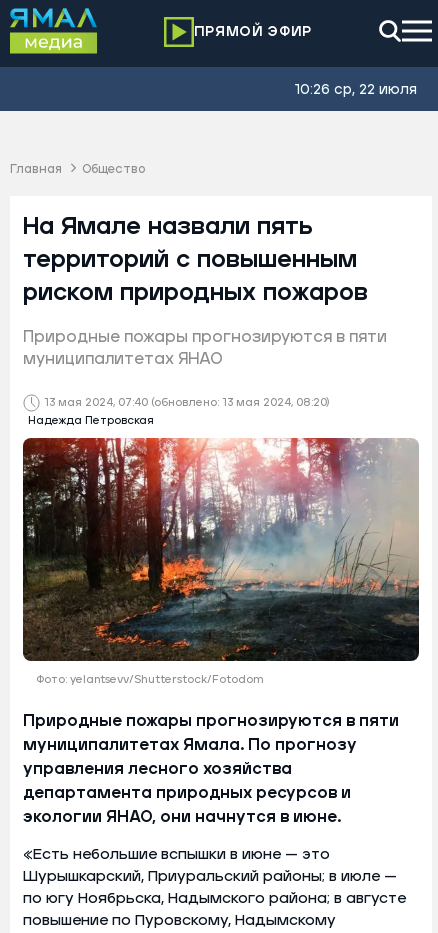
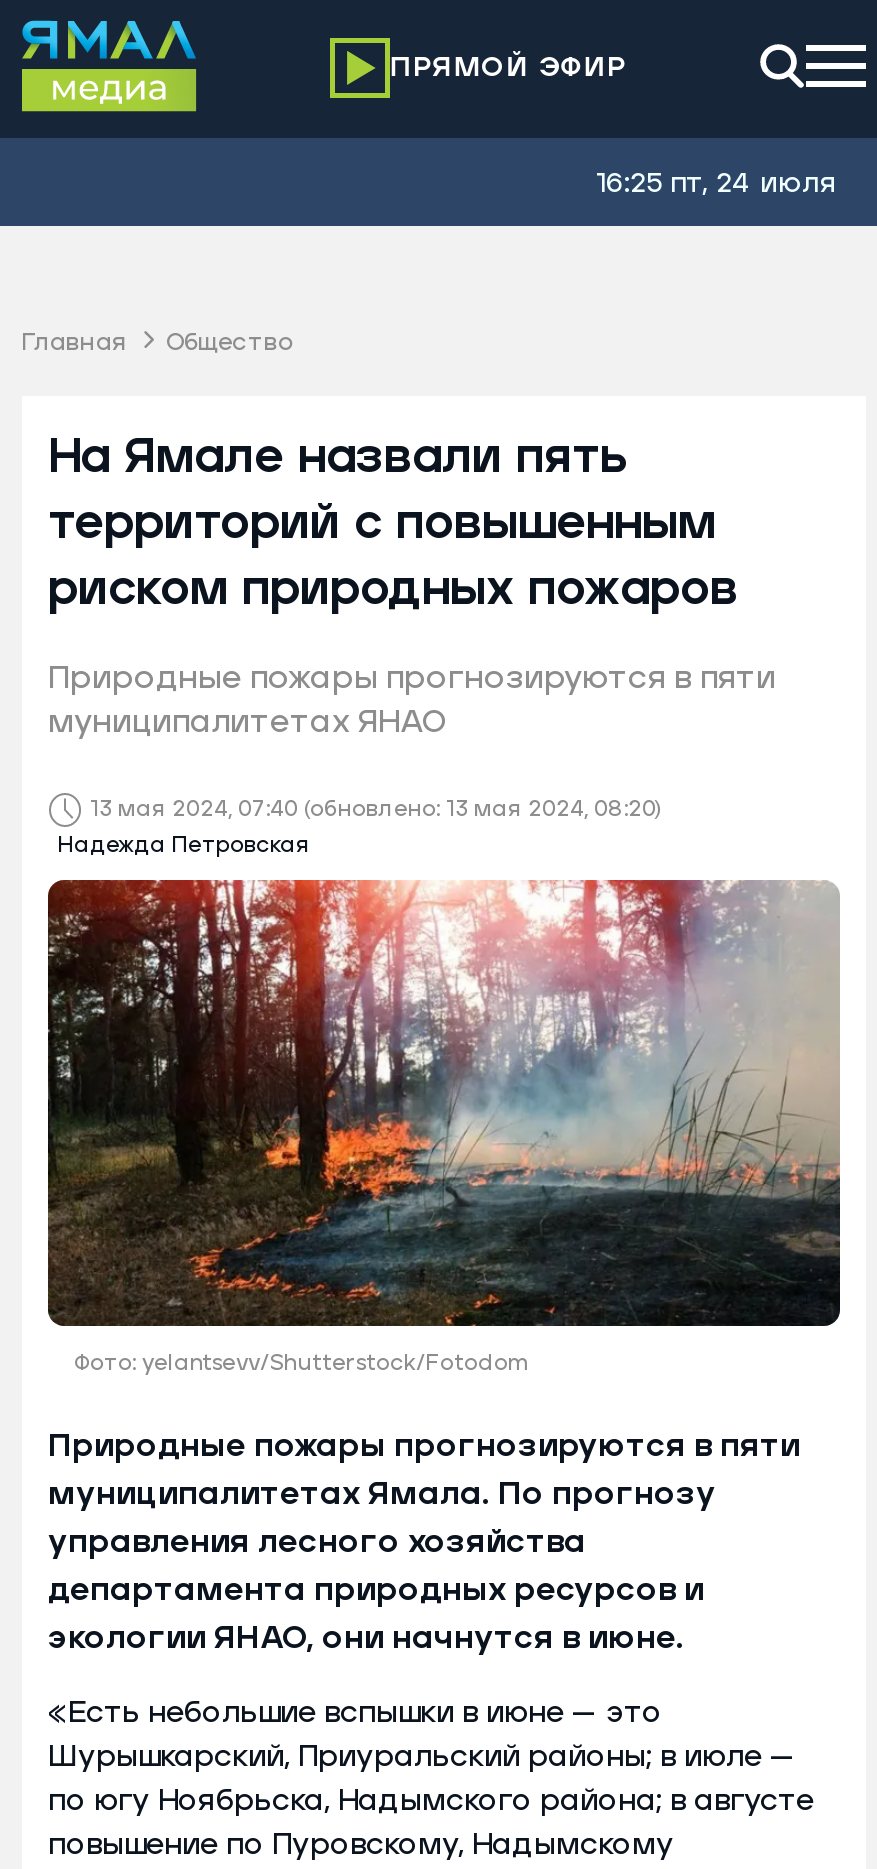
[295,83,417,97] 10:26 ср, 22 июля -> [596,170,836,198] 16:25 пт, 24 июля

